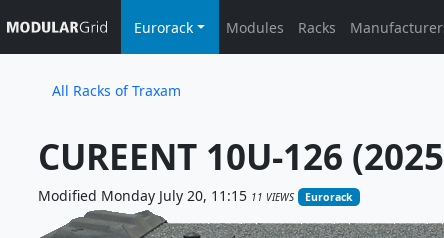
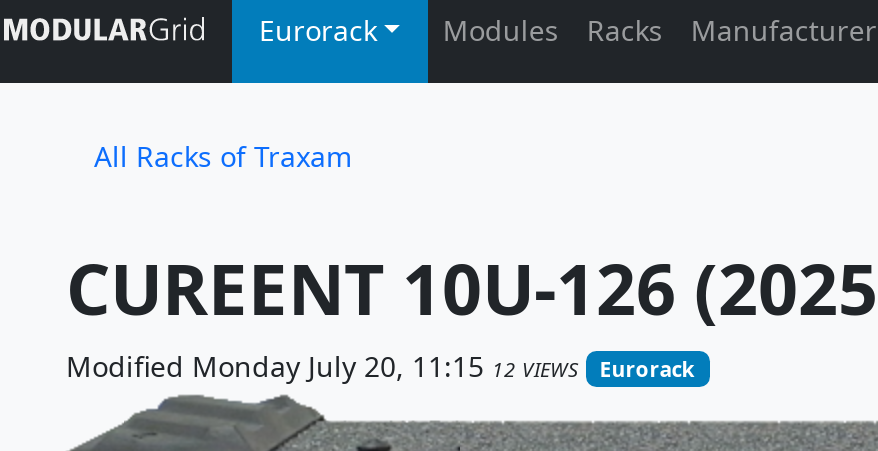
[38,186,294,205] Modified Monday July 20, 11:15 11 VIEWS -> [66,347,578,385] Modified Monday July 20, 11:15 12 VIEWS

